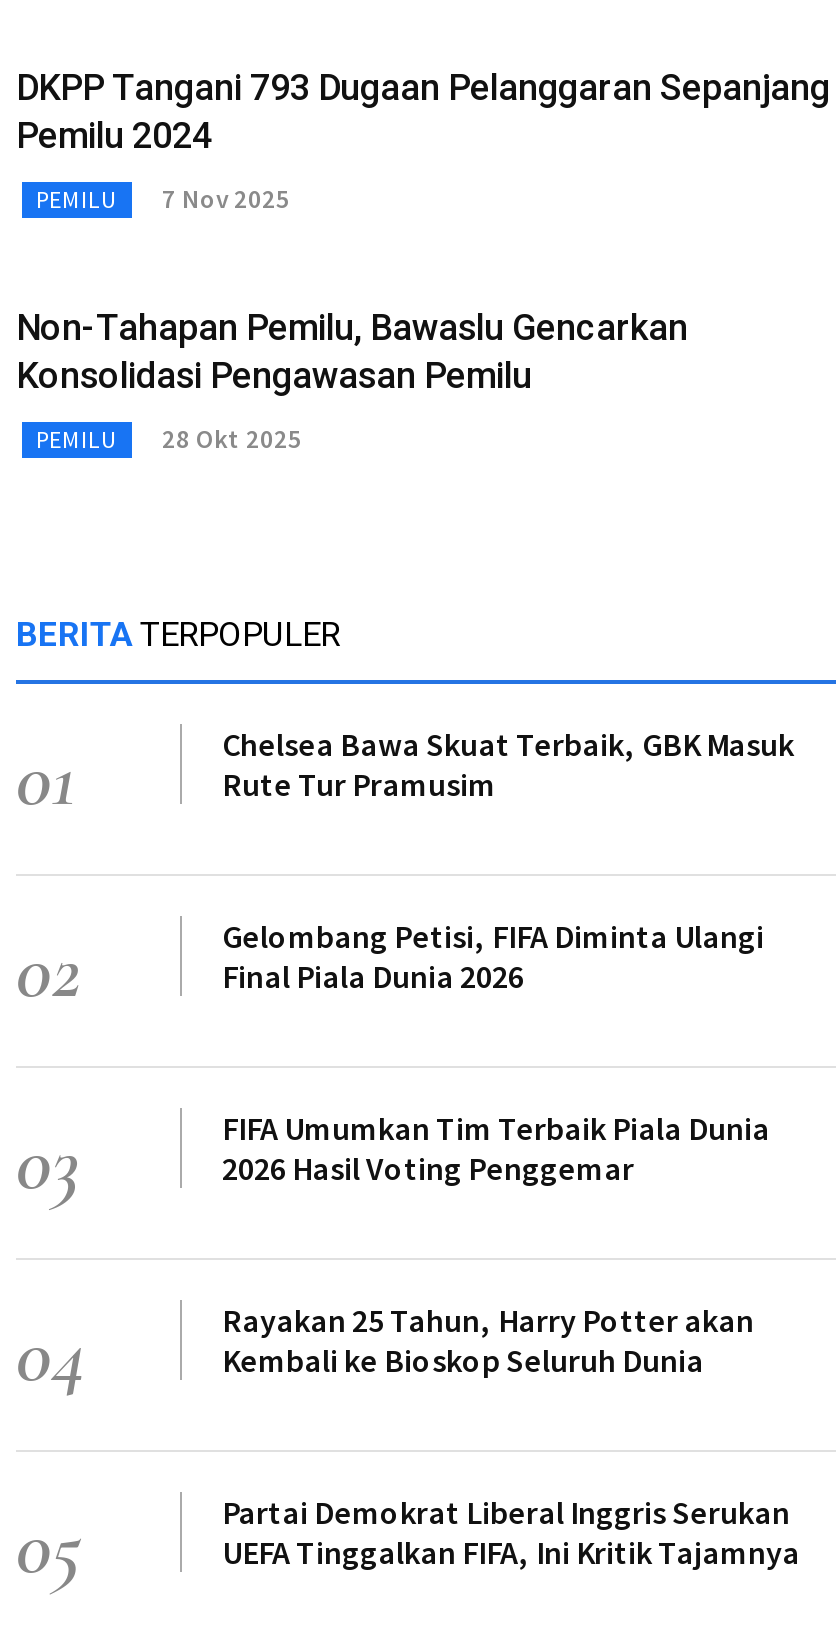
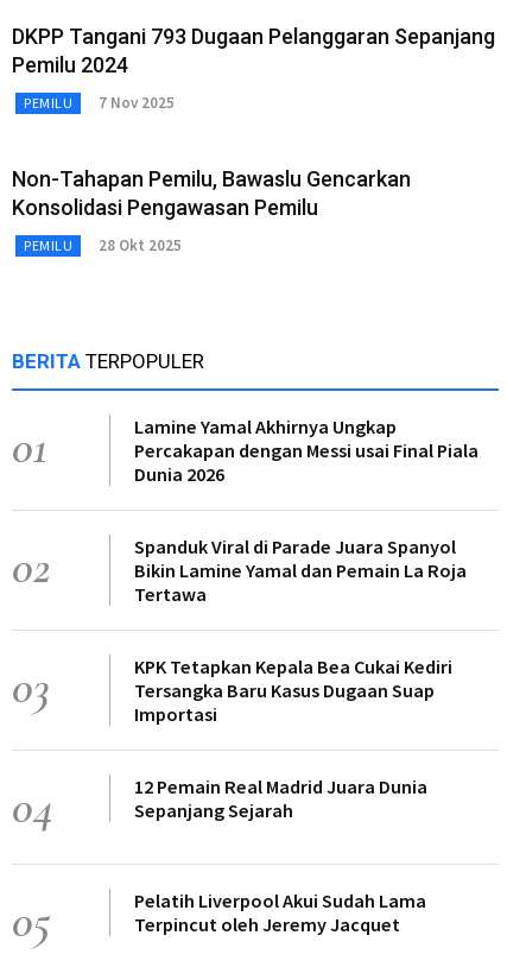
[222,724,794,804] Chelsea Bawa Skuat Terbaik, GBK Masuk | Rute Tur Pramusim -> [134,414,479,486] Lamine Yamal Akhirnya Ungkap | Percakapan dengan Messi usai Final Piala | Dunia 2026
[222,916,764,996] Gelombang Petisi, FIFA Diminta Ulangi | Final Piala Dunia 2026 -> [134,534,467,606] Spanduk Viral di Parade Juara Spanyol | Bikin Lamine Yamal dan Pemain La Roja | Tertawa
[222,1108,770,1188] FIFA Umumkan Tim Terbaik Piala Dunia | 2026 Hasil Voting Penggemar -> [134,654,452,726] KPK Tetapkan Kepala Bea Cukai Kediri | Tersangka Baru Kasus Dugaan Suap | Importasi
[222,1300,754,1380] Rayakan 25 Tahun, Harry Potter akan | Kembali ke Bioskop Seluruh Dunia -> [134,774,427,822] 12 Pemain Real Madrid Juara Dunia | Sepanjang Sejarah
[222,1492,800,1572] Partai Demokrat Liberal Inggris Serukan | UEFA Tinggalkan FIFA, Ini Kritik Tajamnya -> [134,888,426,936] Pelatih Liverpool Akui Sudah Lama | Terpincut oleh Jeremy Jacquet

